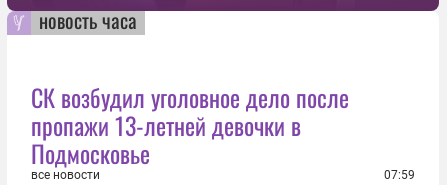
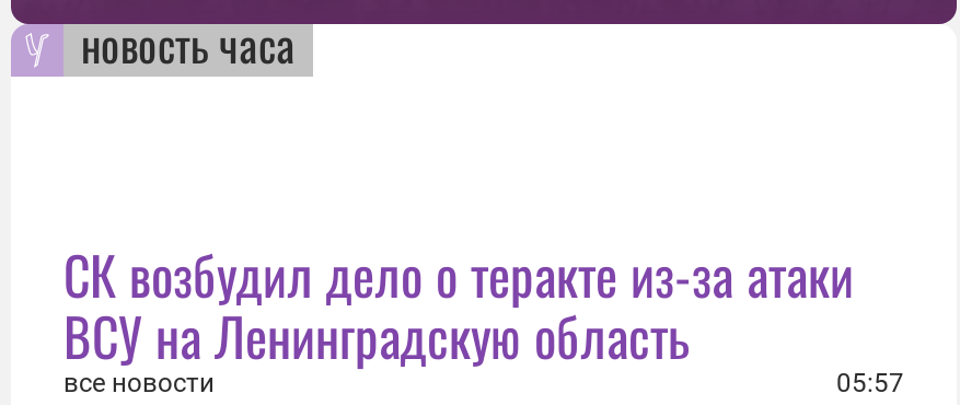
[31,79,349,171] СК возбудил уголовное дело после | пропажи 13-летней девочки в | Подмосковье -> [63,234,854,374] СК возбудил дело о теракте из-за атаки | ВСУ на Ленинградскую область
[384,168,415,182] 07:59 -> [836,367,904,398] 05:57

